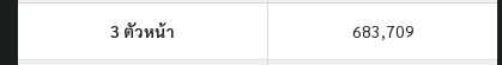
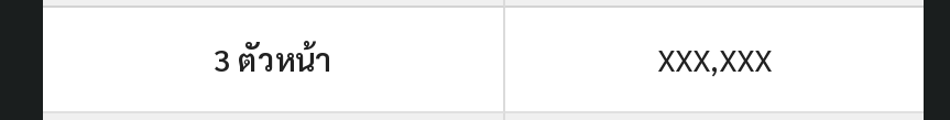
[352,20,414,41] 683,709 -> [657,38,772,78] XXX,XXX

